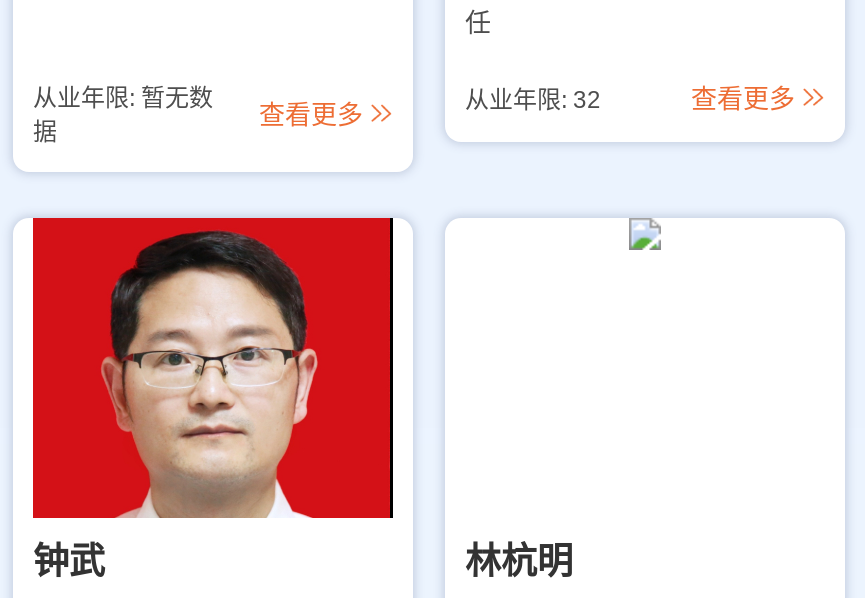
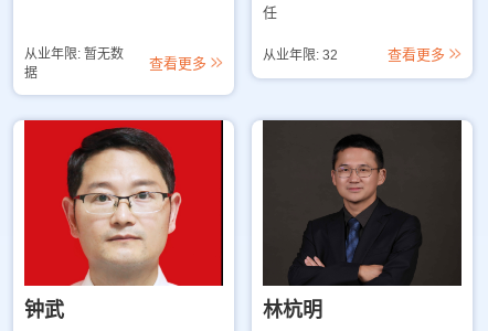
none -> [262,119,463,287] [image]

